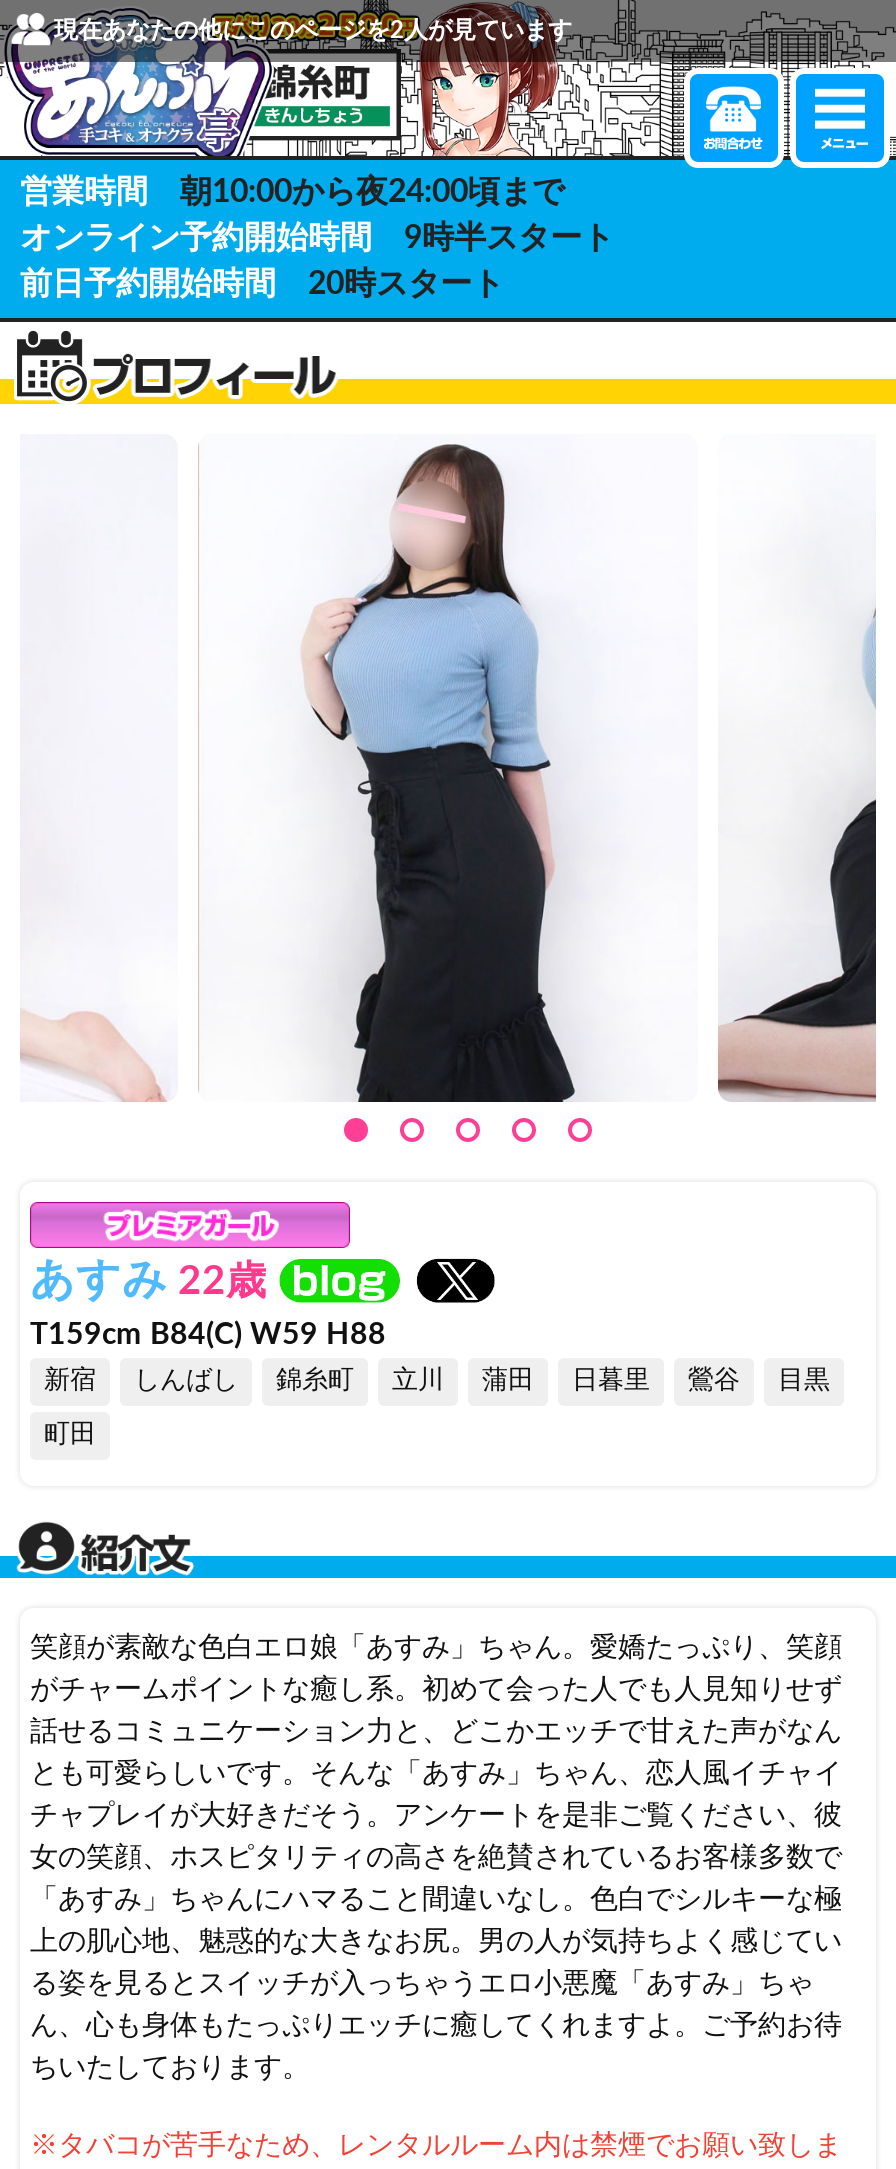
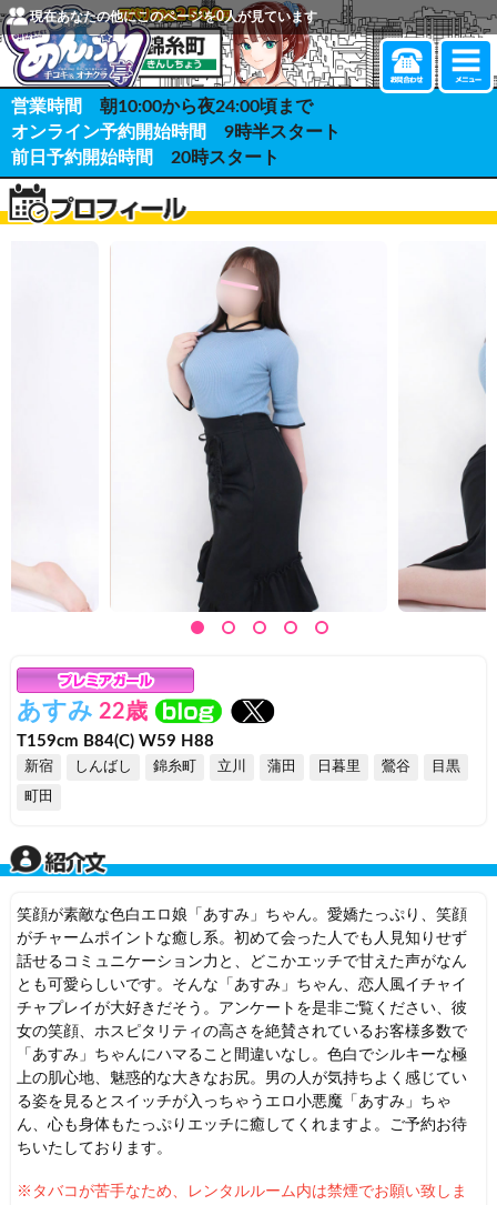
[54,18,572,42] 現在あなたの他にこのページを2人が見ています -> [30,10,317,23] 現在あなたの他にこのページを0人が見ています

